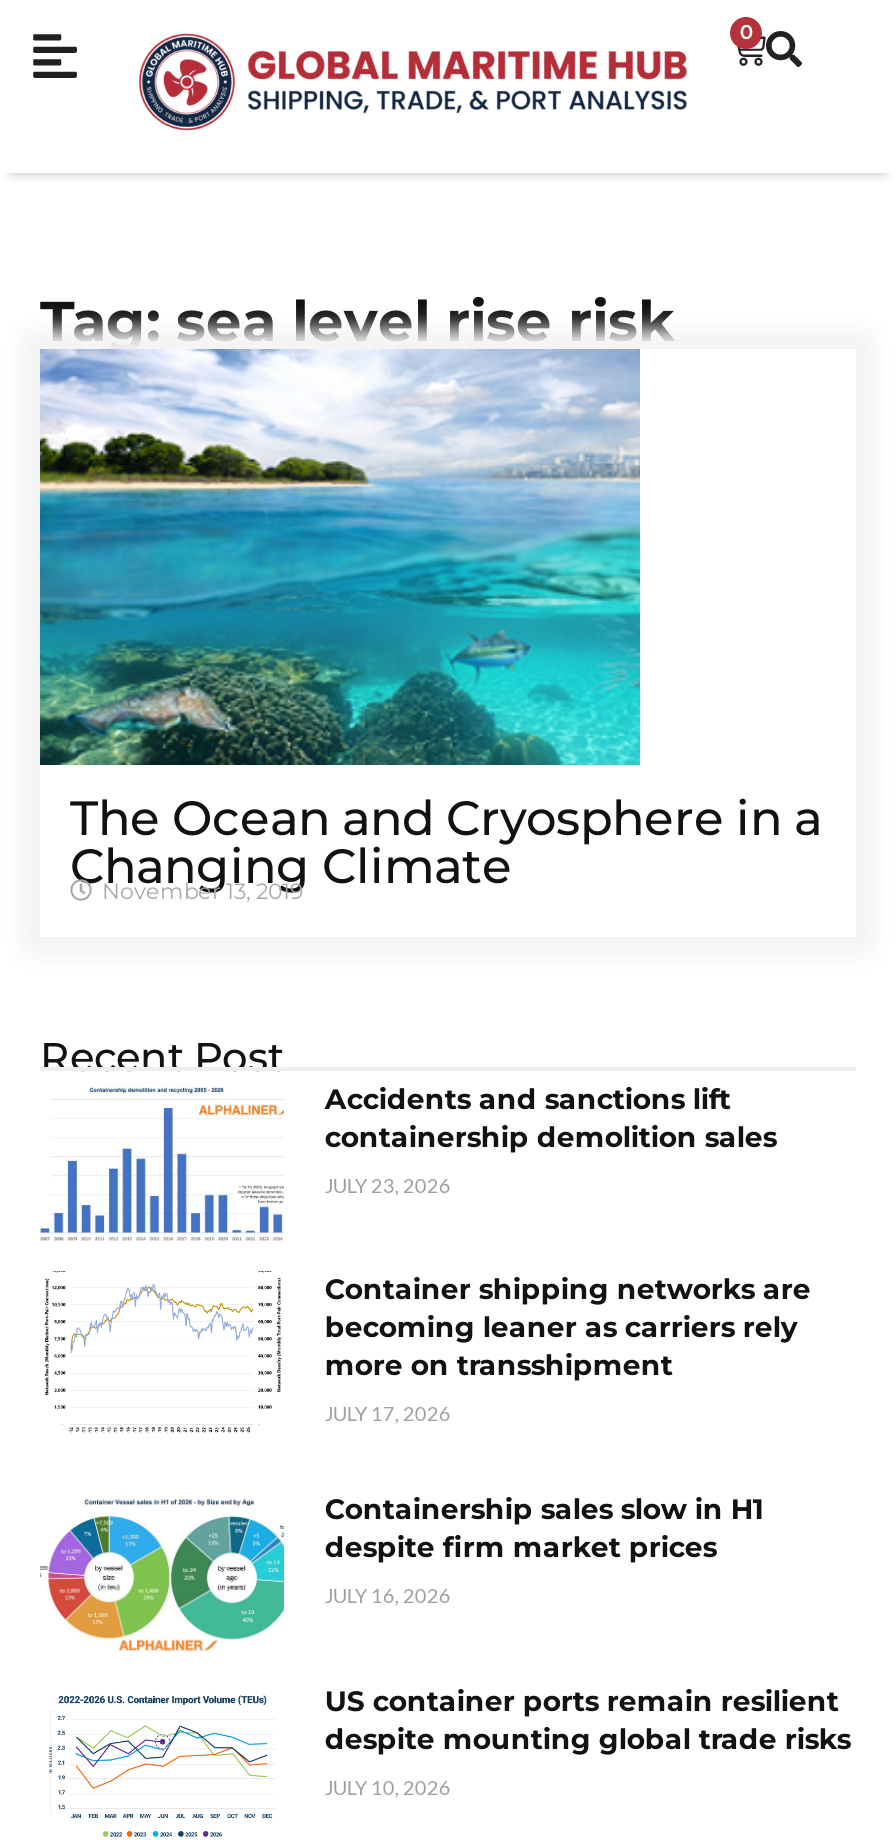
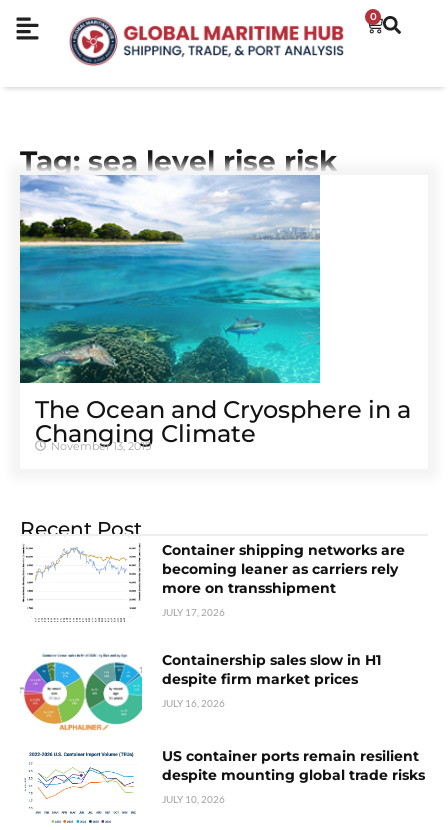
[40,1080,777,1241] [image] | Accidents and sanctions lift | containership demolition sales | JULY 23, 2026 -> none

